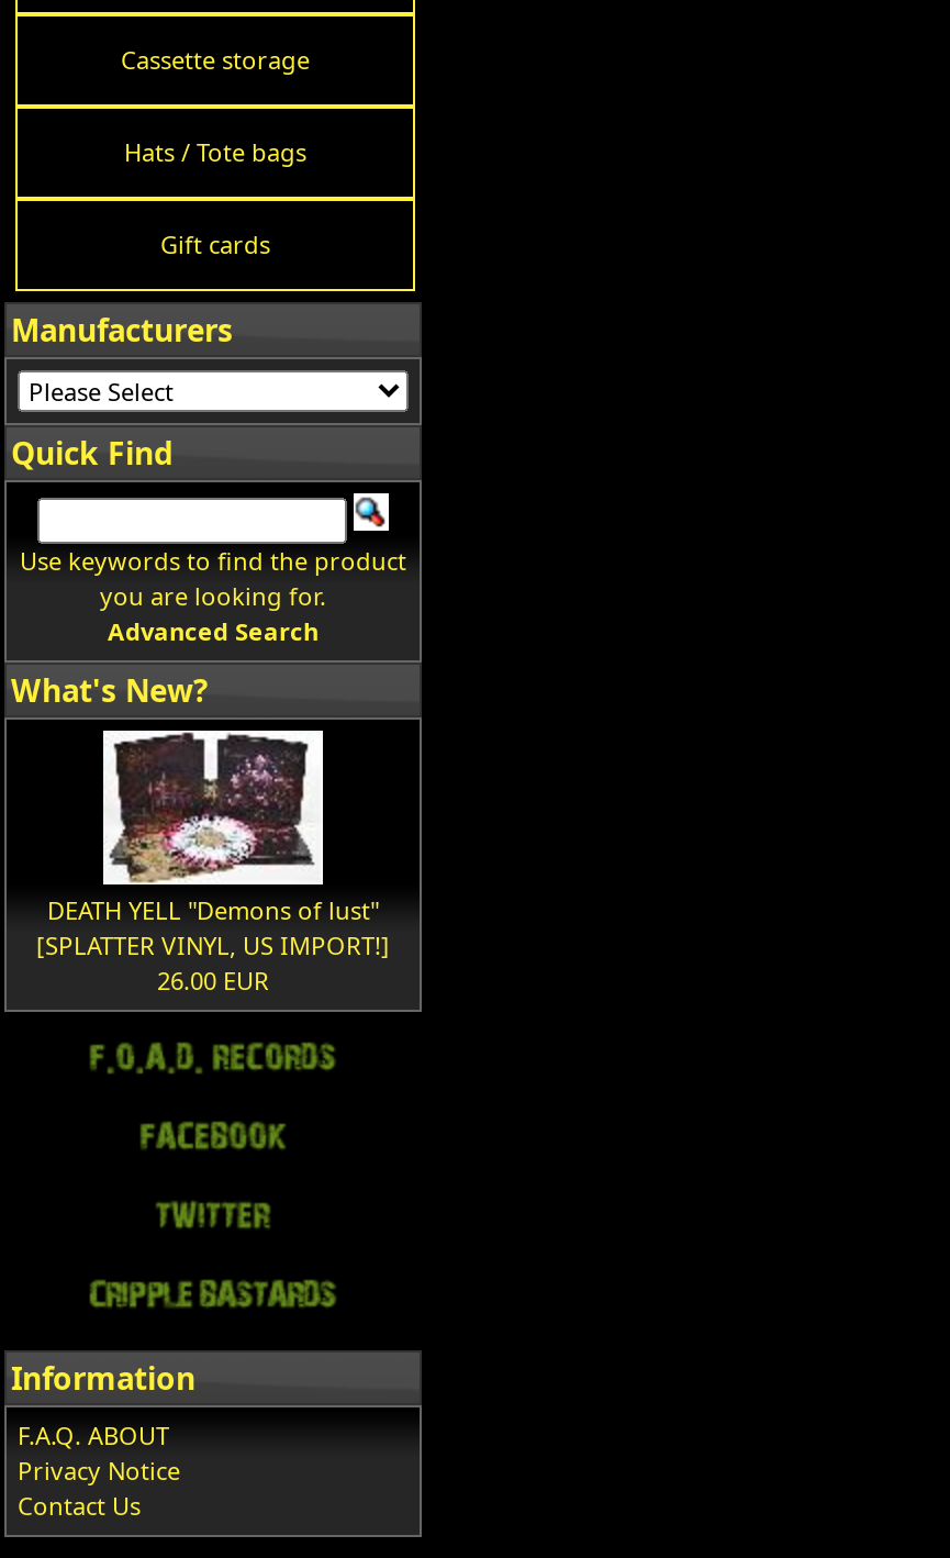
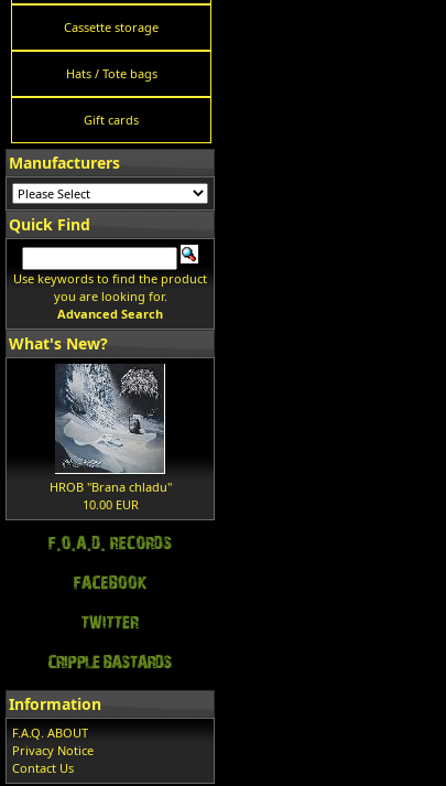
[36,728,390,996] [image] | DEATH YELL "Demons of lust" | [SPLATTER VINYL, US IMPORT!] | 26.00 EUR -> [49,363,171,512] [image] | HROB "Brana chladu" | 10.00 EUR

